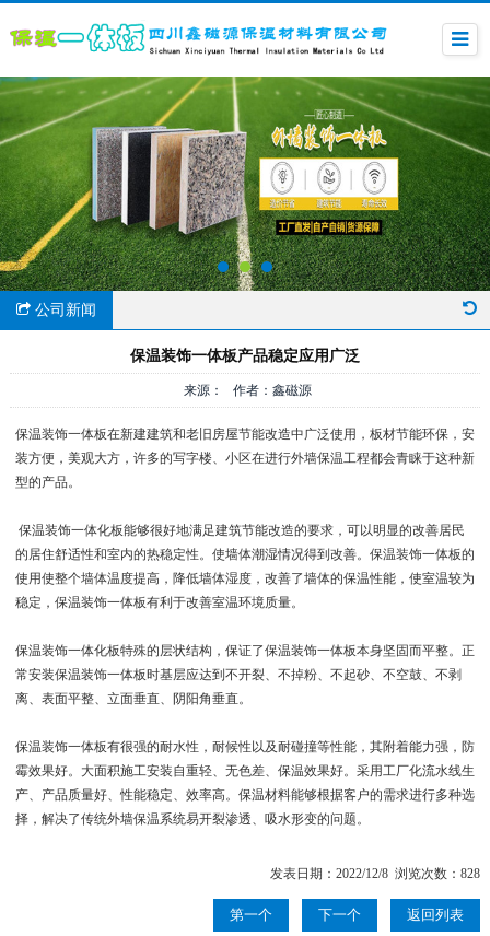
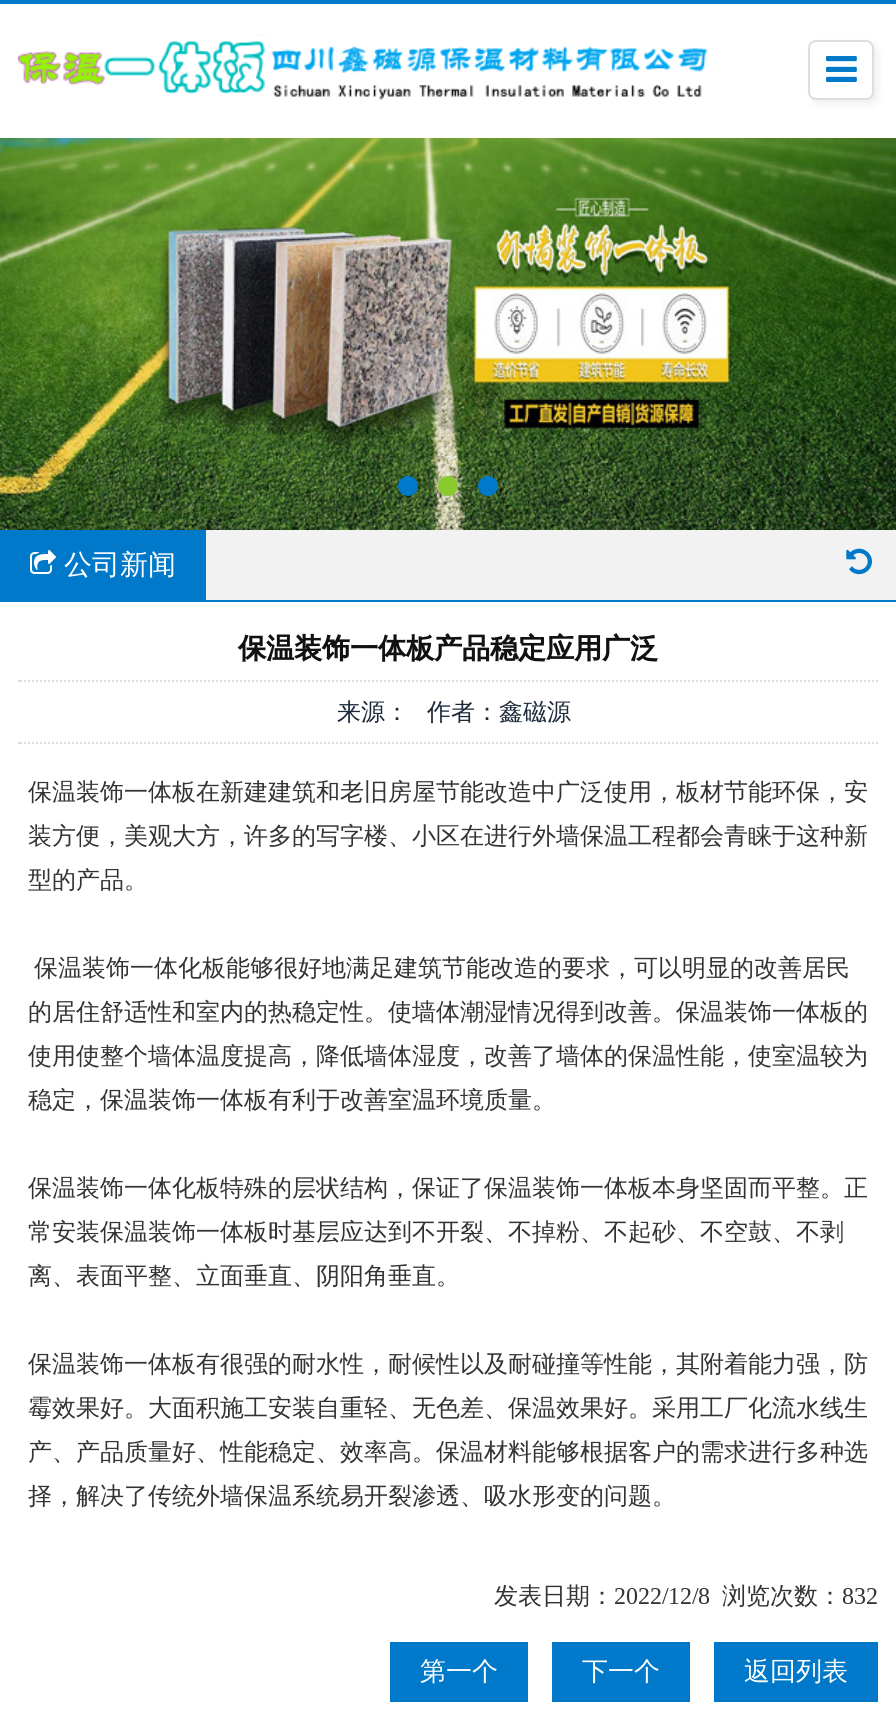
[270,866,480,881] 发表日期：2022/12/8 浏览次数：828 -> [494,1582,878,1610] 发表日期：2022/12/8 浏览次数：832

